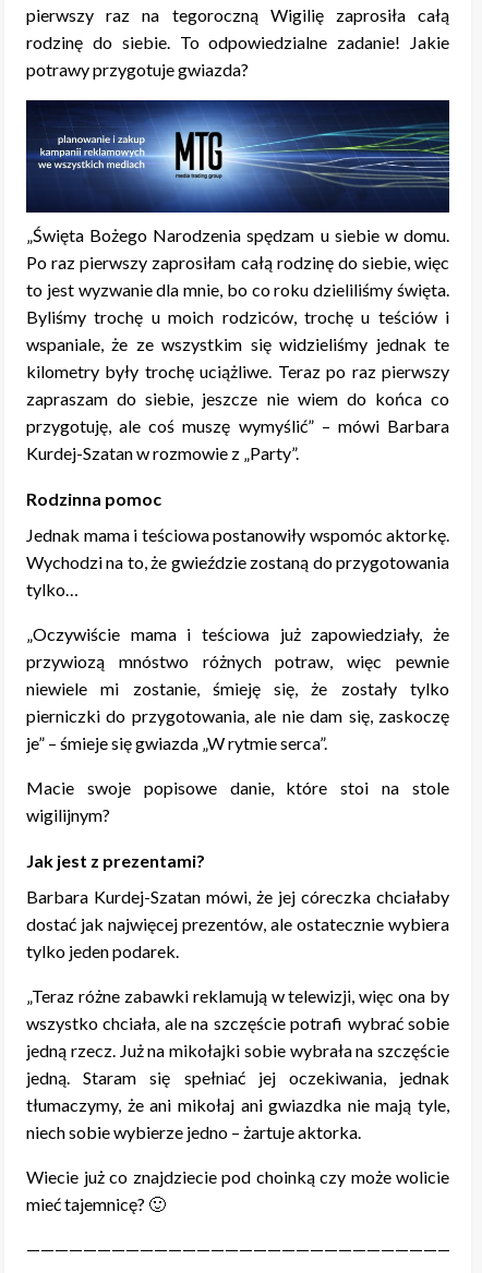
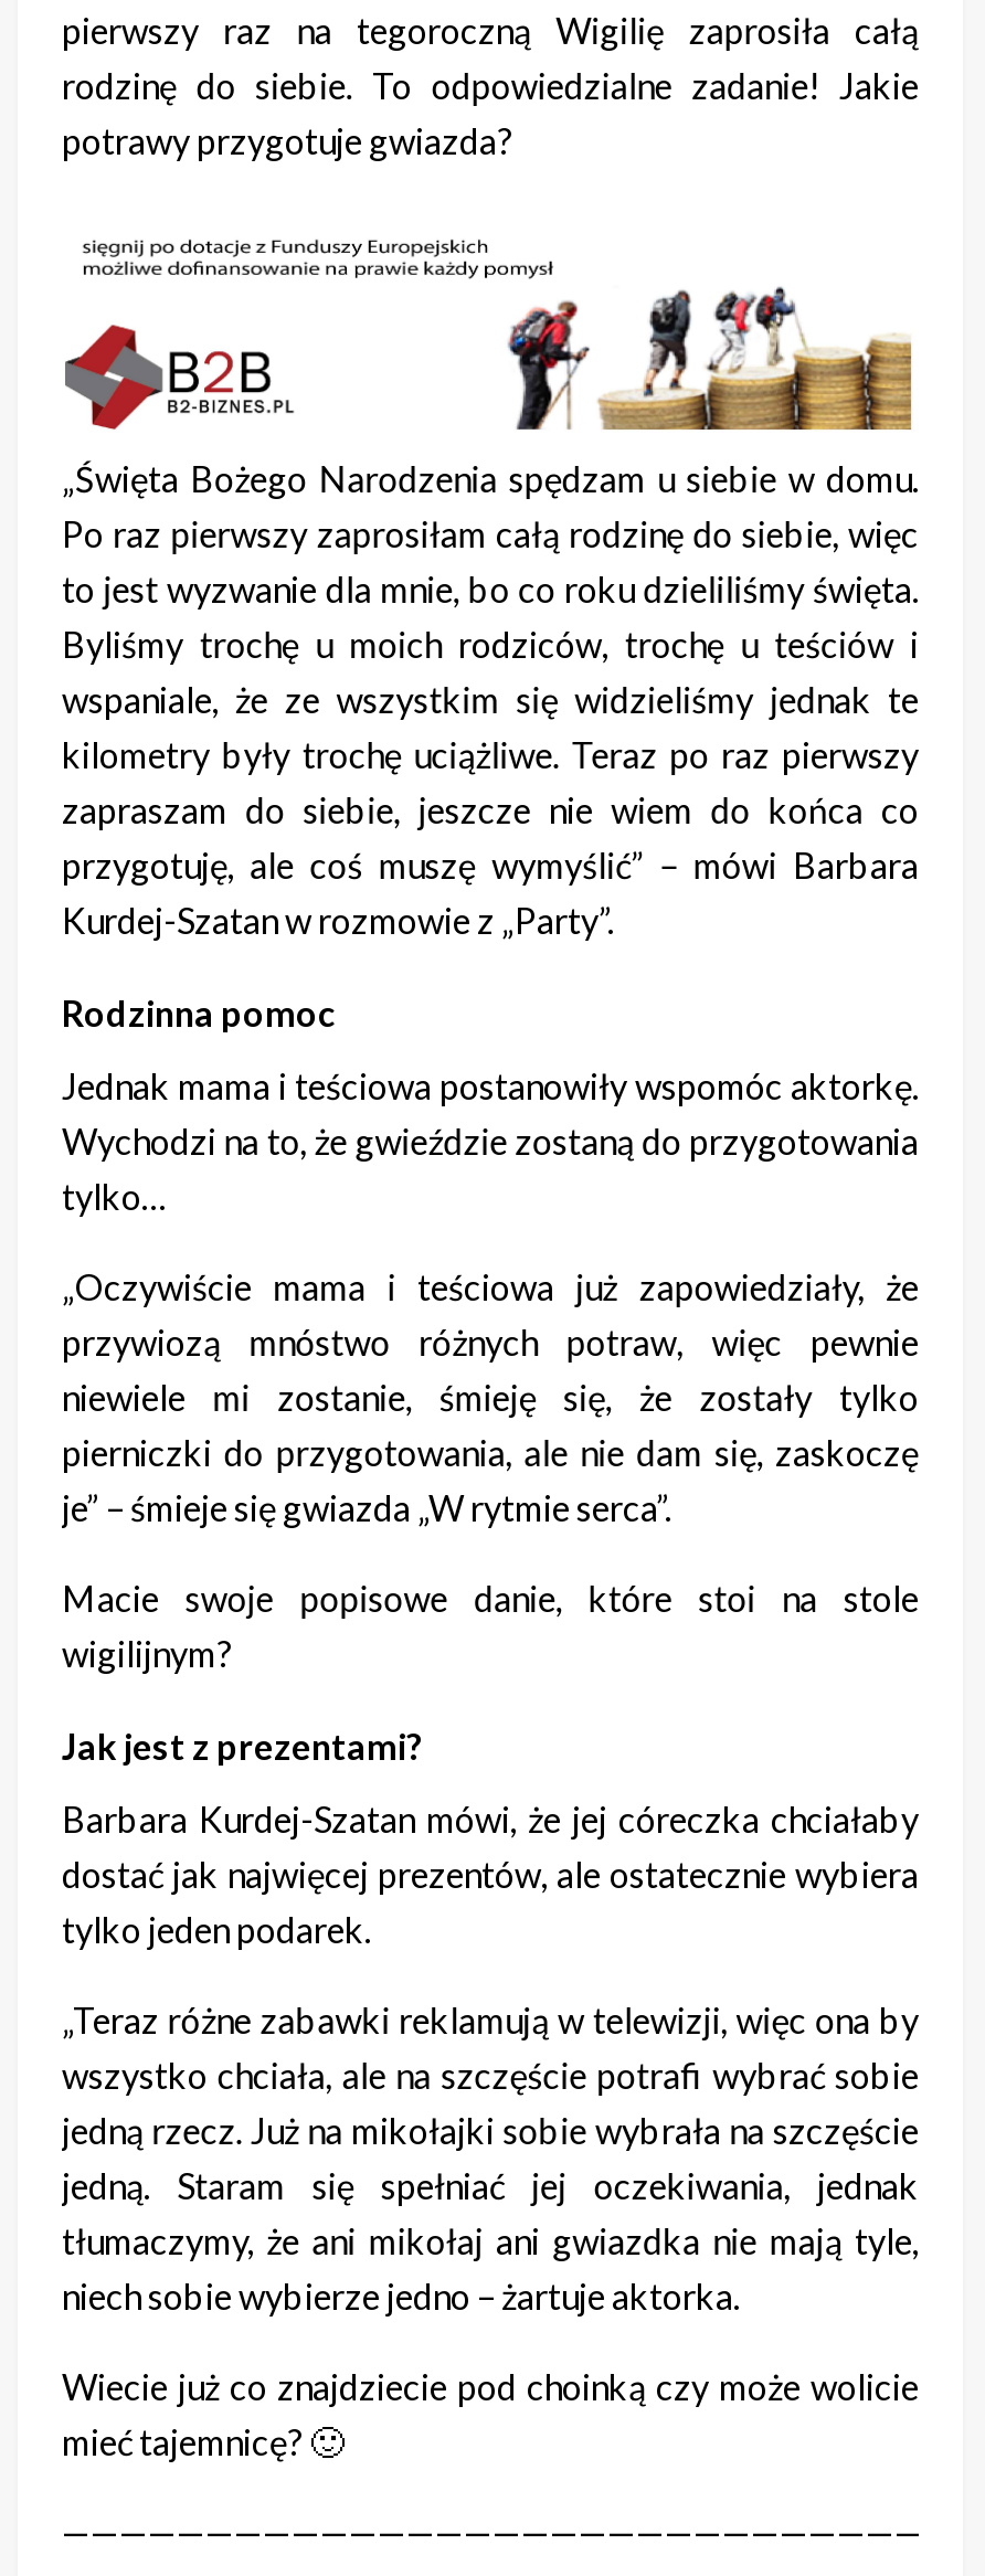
[25,99,450,214] [image] -> [62,203,919,433] [image]

